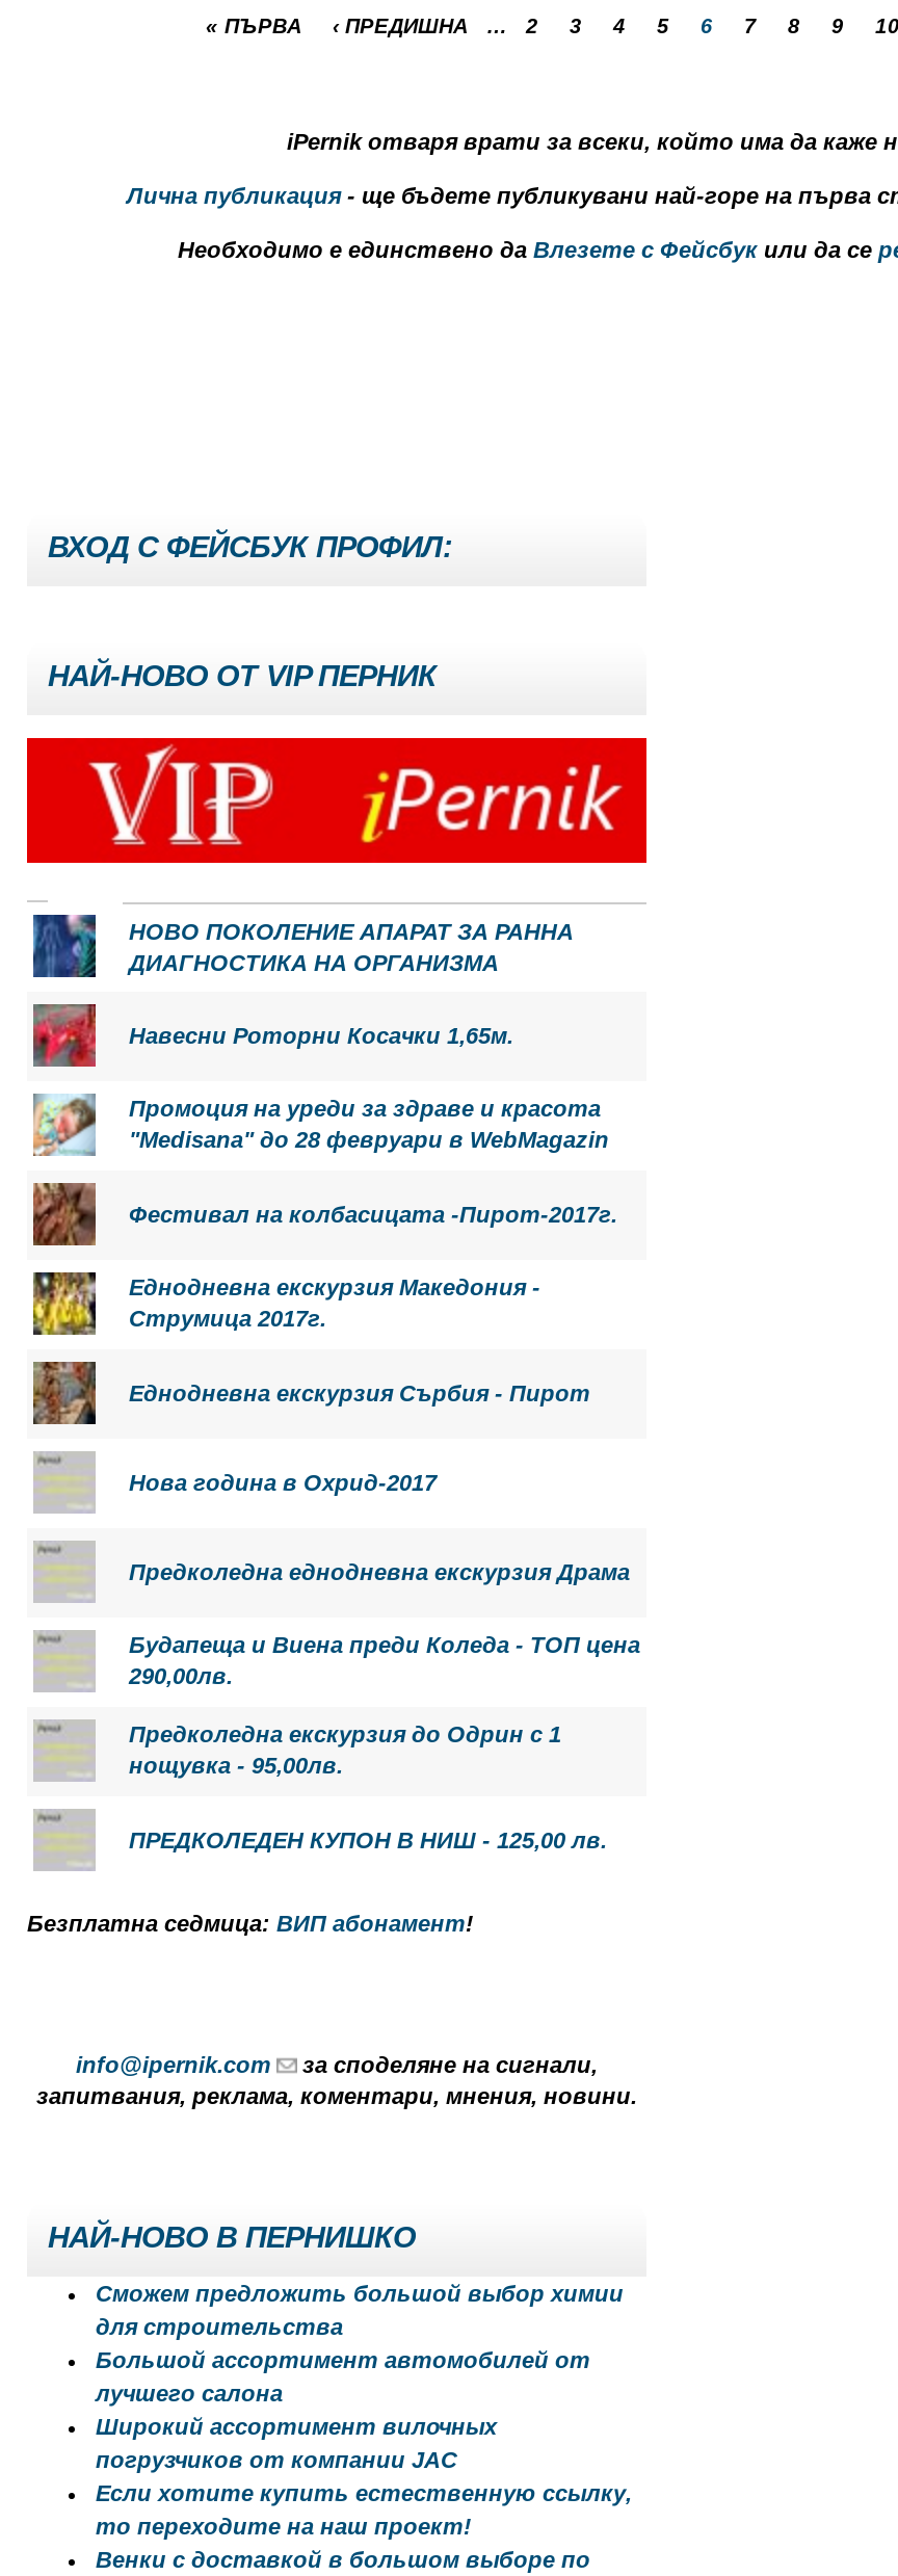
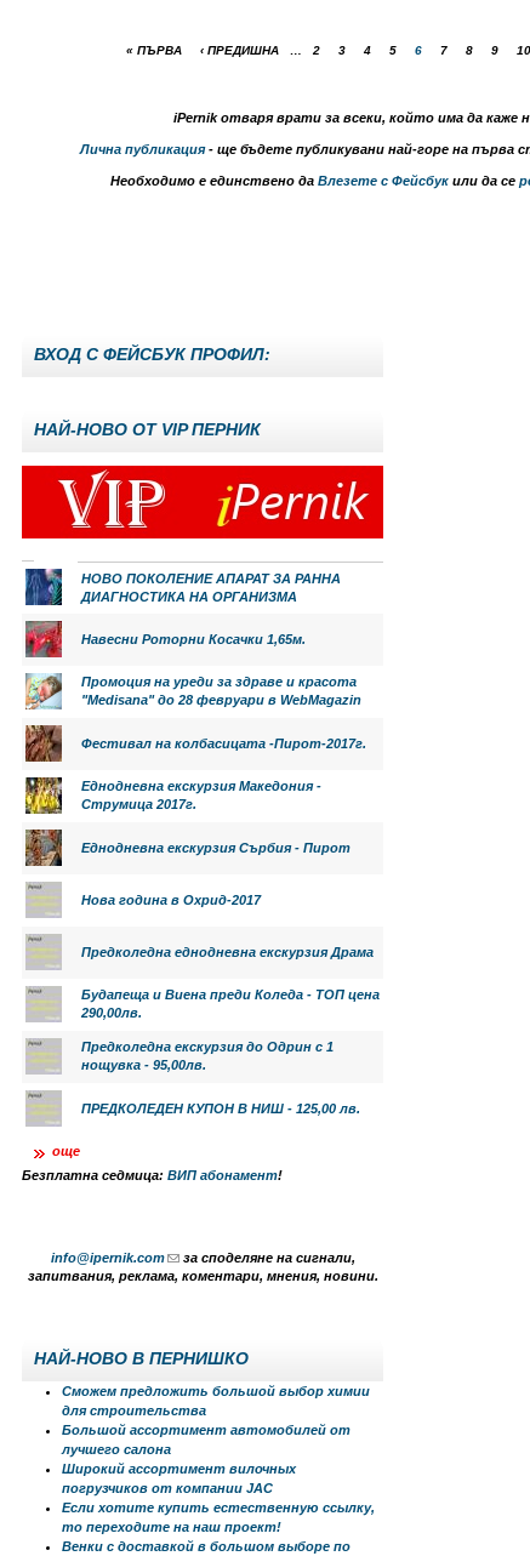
none -> [52,1143,80,1158] още

